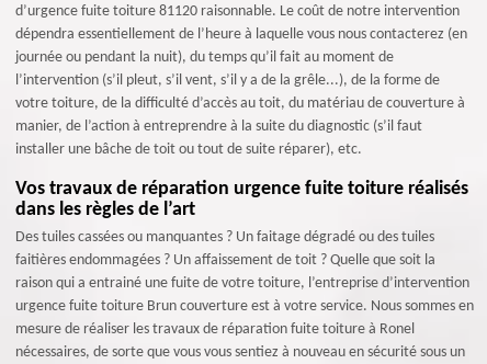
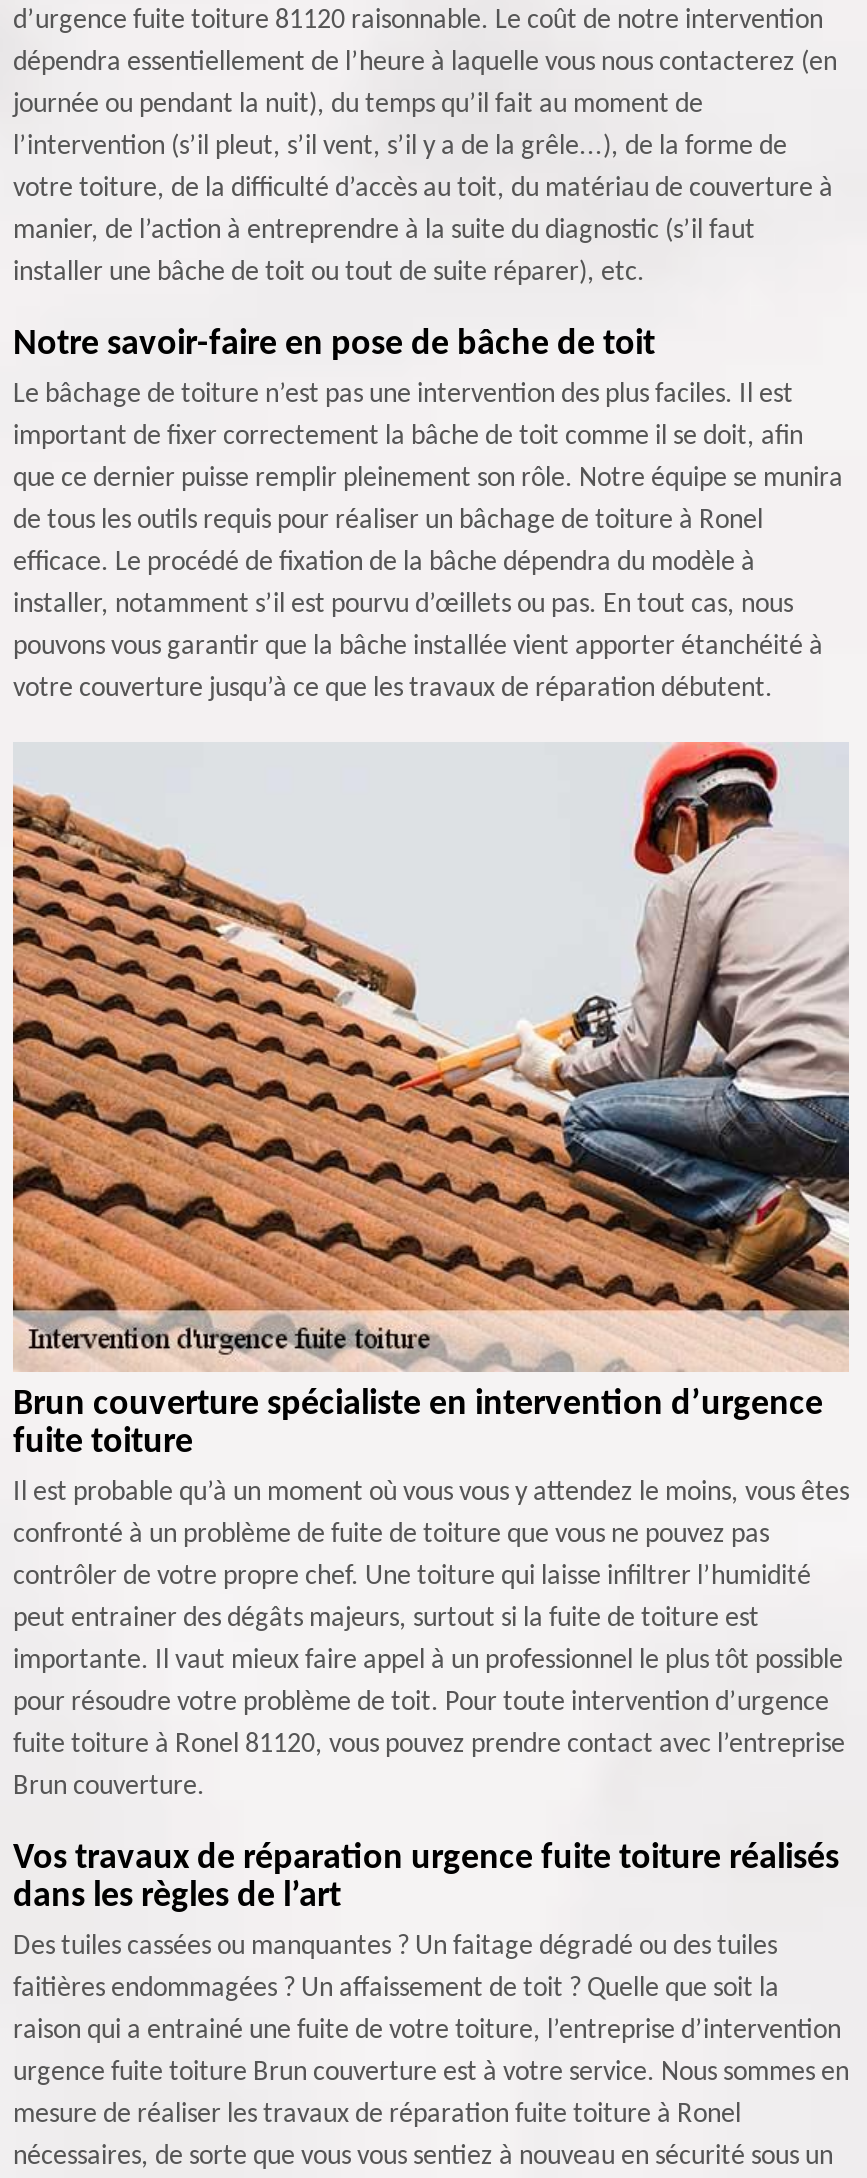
none -> [11,740,851,1802] [image] | Brun couverture spécialiste en intervention d’urgence | fuite toiture | Il est probable qu’à un moment où vous vous y attendez le moins, vous êtes | confronté à un problème de fuite de toiture que vous ne pouvez pas | contrôler de votre propre chef. Une toiture qui laisse infiltrer l’humidité | peut entrainer des dégâts majeurs, surtout si la fuite de toiture est | importante. Il vaut mieux faire appel à un professionnel le plus tôt possible | pour résoudre votre problème de toit. Pour toute intervention d’urgence | fuite toiture à Ronel 81120, vous pouvez prendre contact avec l’entreprise | Brun couverture.
none -> [13,326,843,704] Notre savoir-faire en pose de bâche de toit | Le bâchage de toiture n’est pas une intervention des plus faciles. Il est | important de fixer correctement la bâche de toit comme il se doit, afin | que ce dernier puisse remplir pleinement son rôle. Notre équipe se munira | de tous les outils requis pour réaliser un bâchage de toiture à Ronel | efficace. Le procédé de fixation de la bâche dépendra du modèle à | installer, notamment s’il est pourvu d’œillets ou pas. En tout cas, nous | pouvons vous garantir que la bâche installée vient apporter étanchéité à | votre couverture jusqu’à ce que les travaux de réparation débutent.

